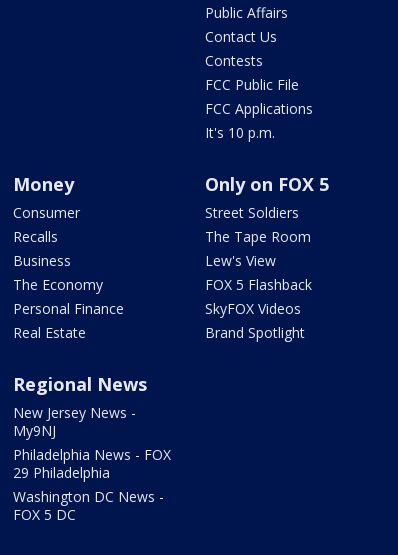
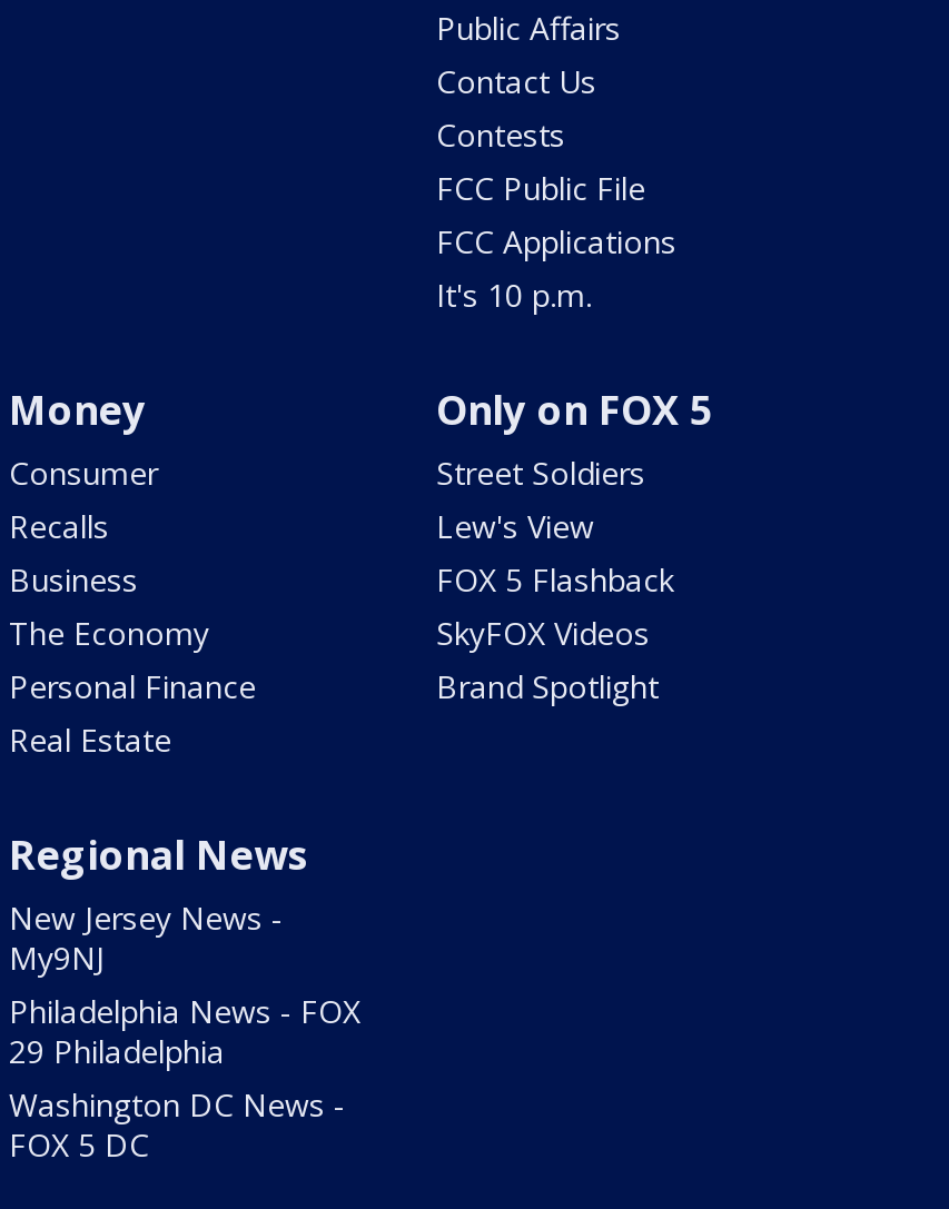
[205,227,311,246] The Tape Room -> none
moved [205,251,312,342] -> [436,505,674,708]: Lew's View | FOX 5 Flashback | SkyFOX Videos | Brand Spotlight

